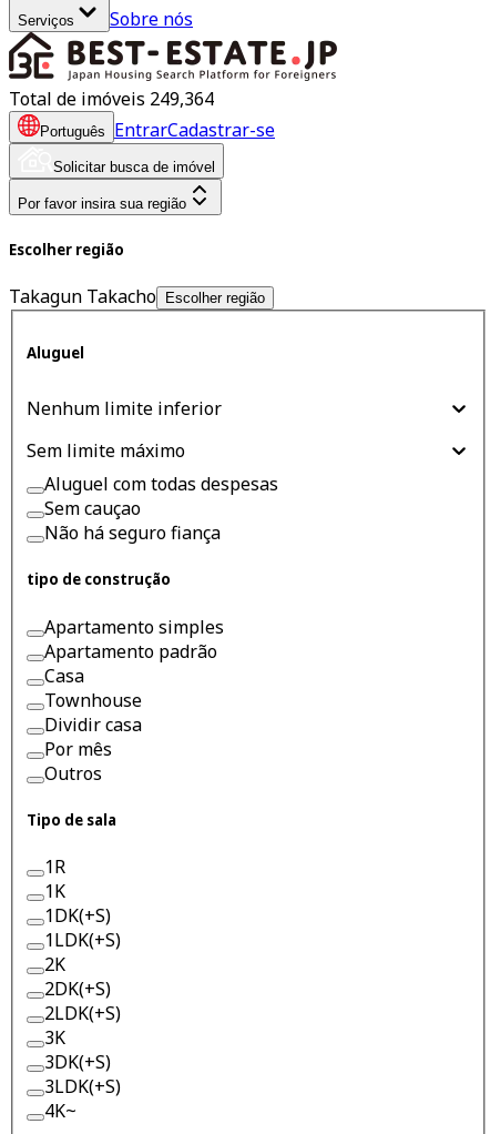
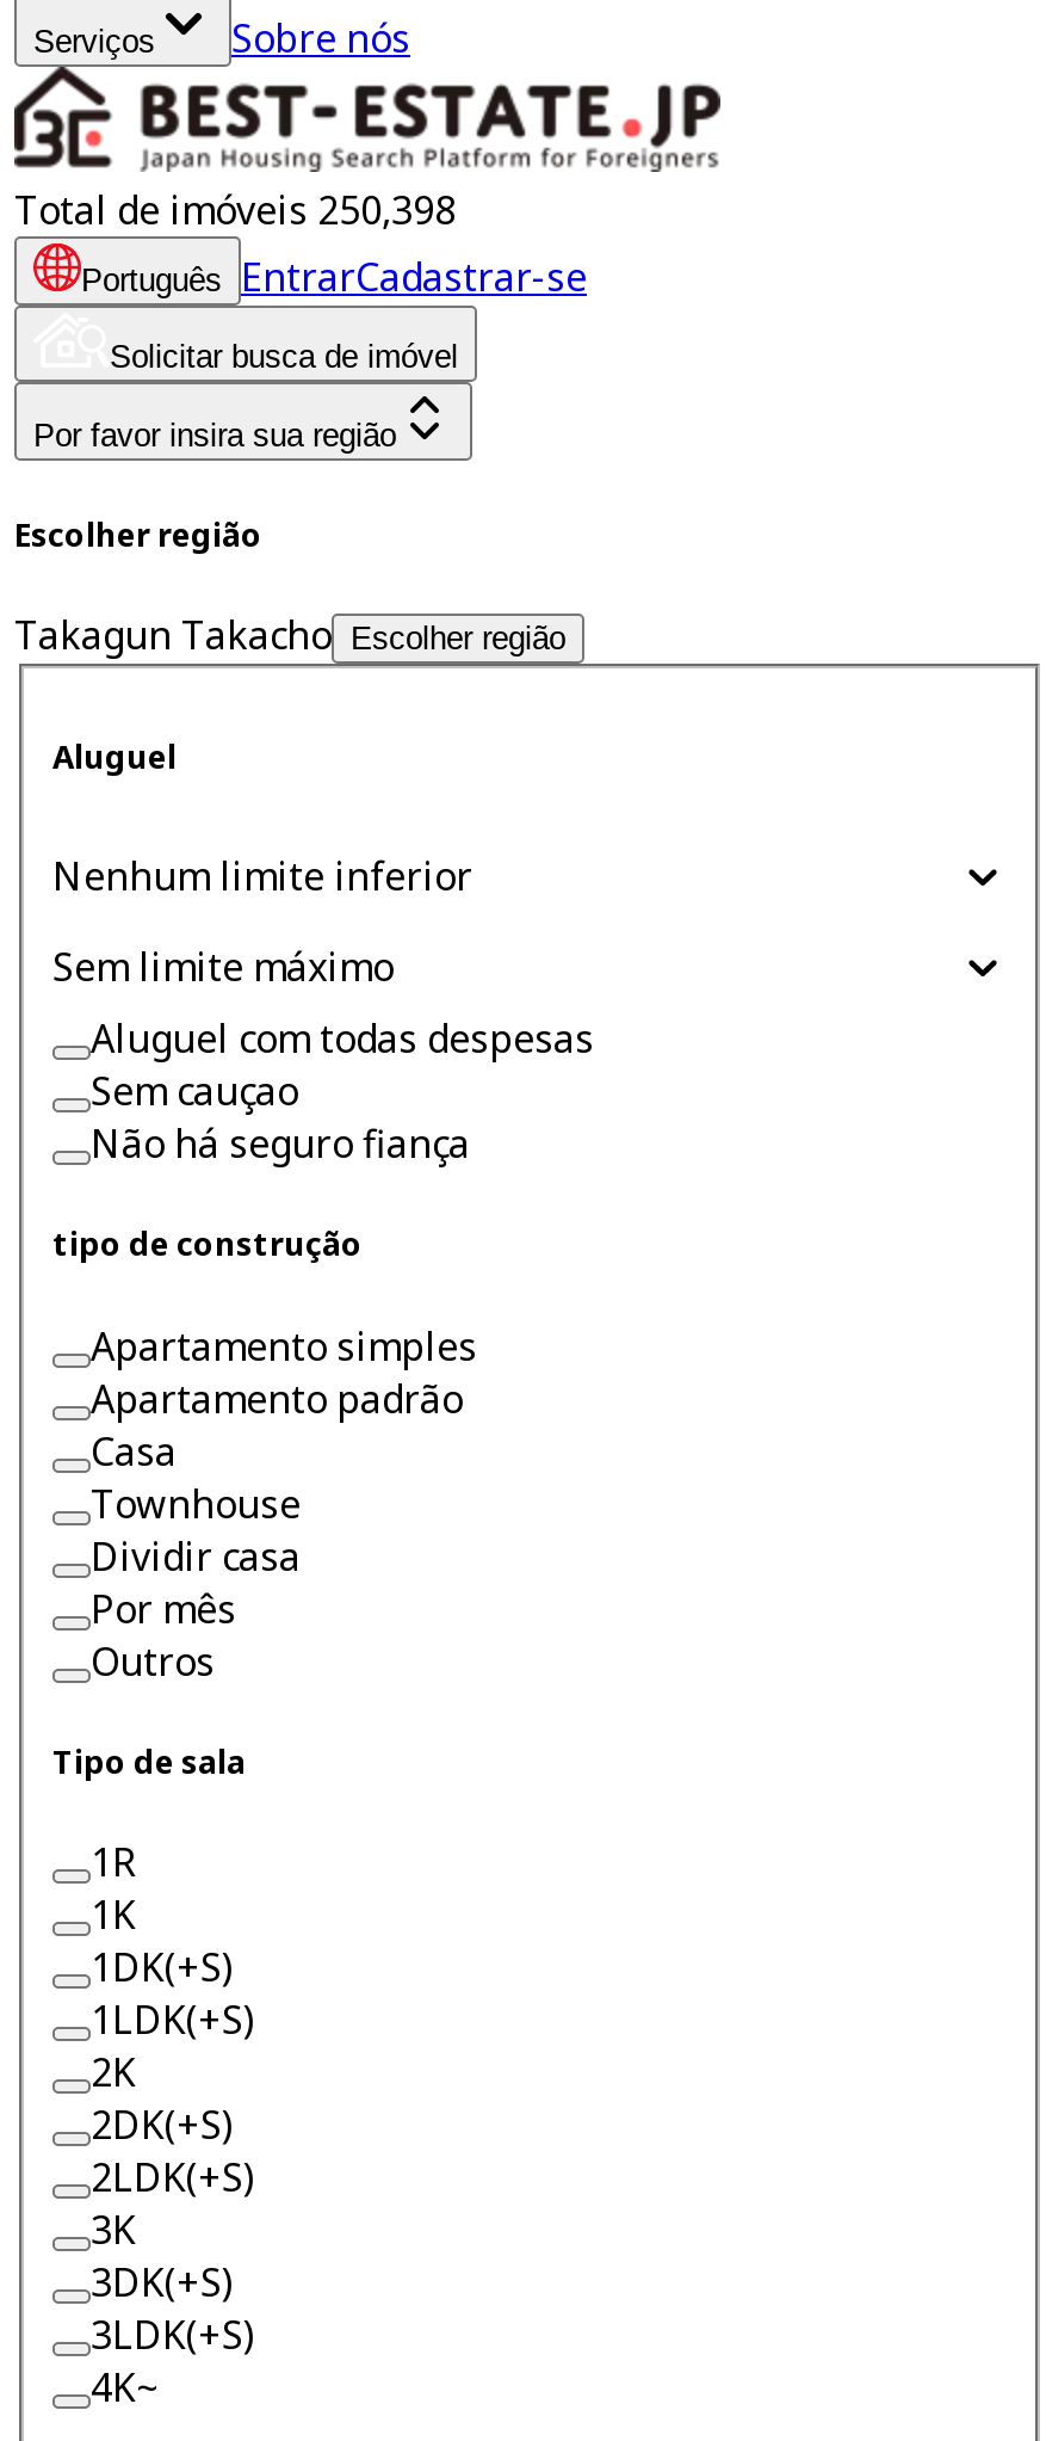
[9,87,214,111] Total de imóveis 249,364 -> [14,184,456,236] Total de imóveis 250,398

